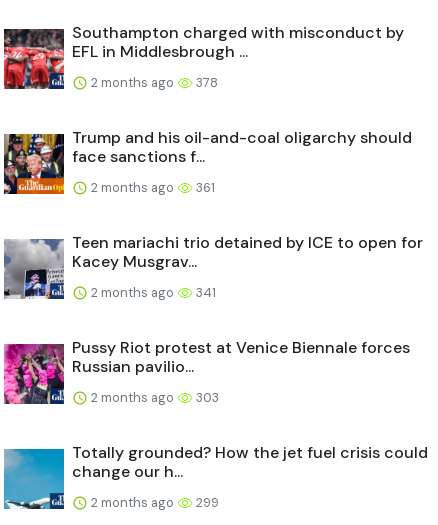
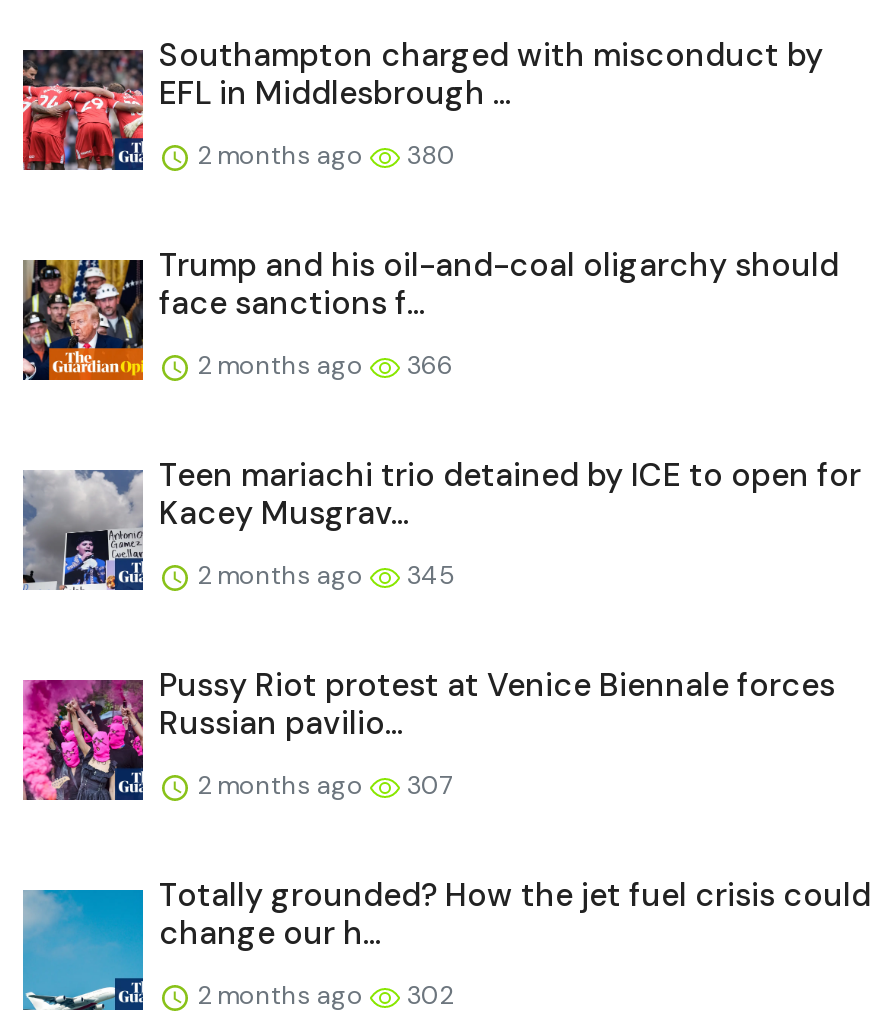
[88,73,218,90] 2 months ago 378 -> [191,139,455,173] 2 months ago 380
[88,178,215,195] 2 months ago 361 -> [191,349,453,383] 2 months ago 366
[88,283,216,300] 2 months ago 341 -> [191,559,455,593] 2 months ago 345
[88,388,219,405] 2 months ago 303 -> [191,769,453,803] 2 months ago 307
[88,493,219,510] 2 months ago 299 -> [191,979,453,1013] 2 months ago 302

